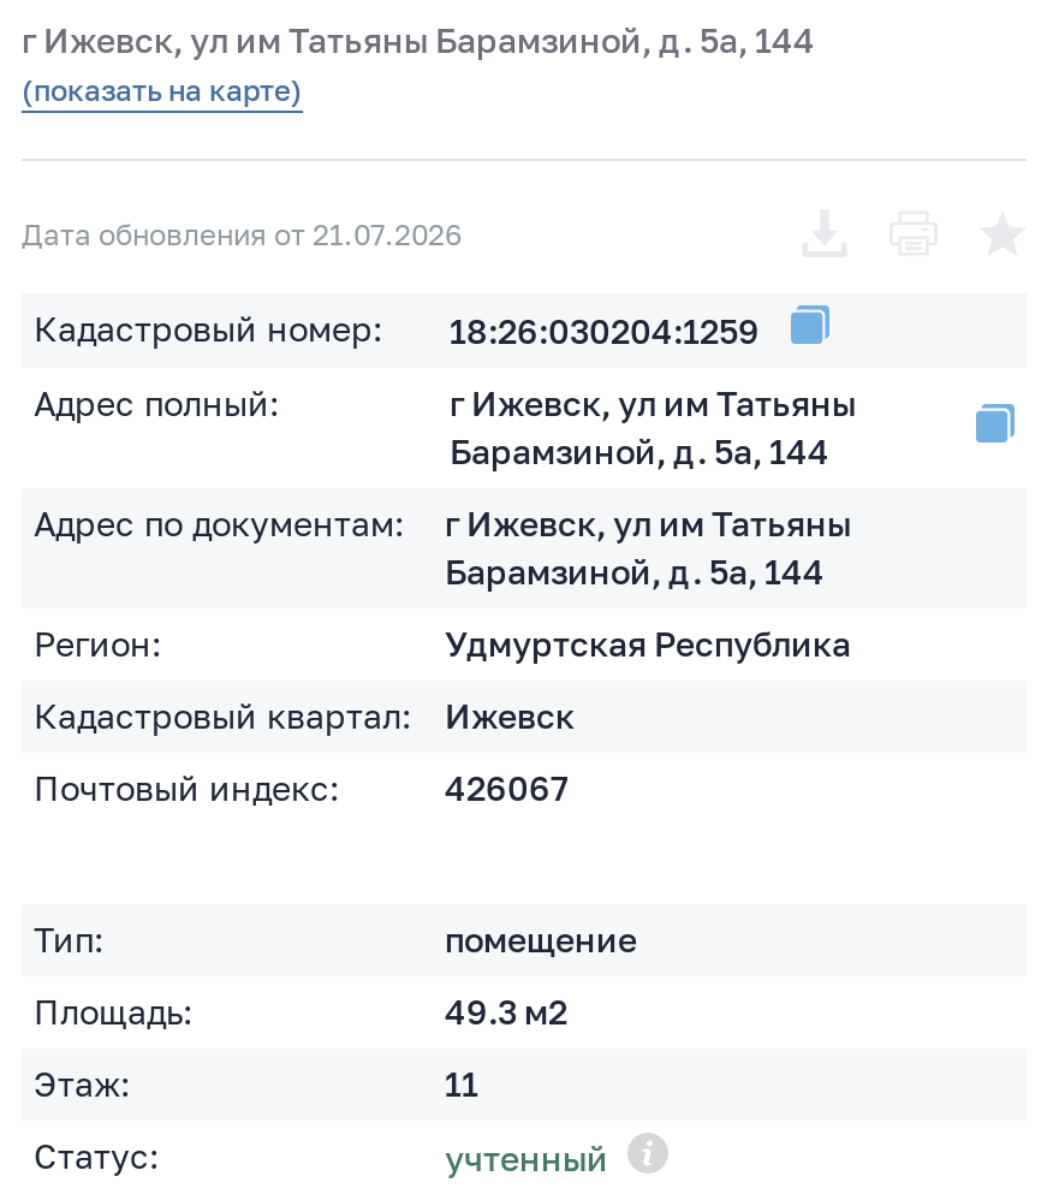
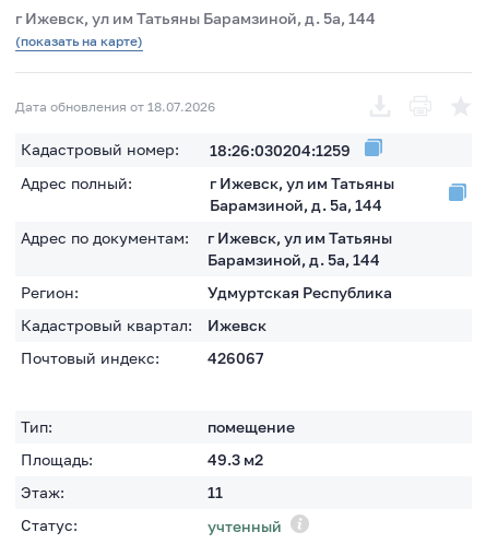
[22,215,462,251] Дата обновления от 21.07.2026 -> [15,98,215,114] Дата обновления от 18.07.2026

